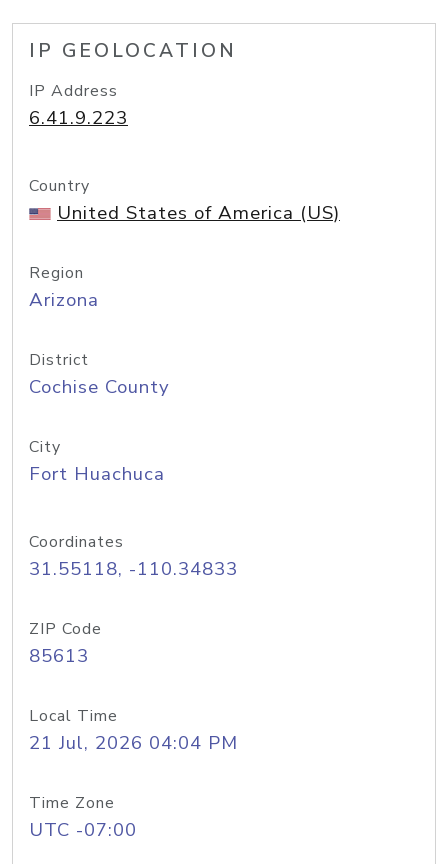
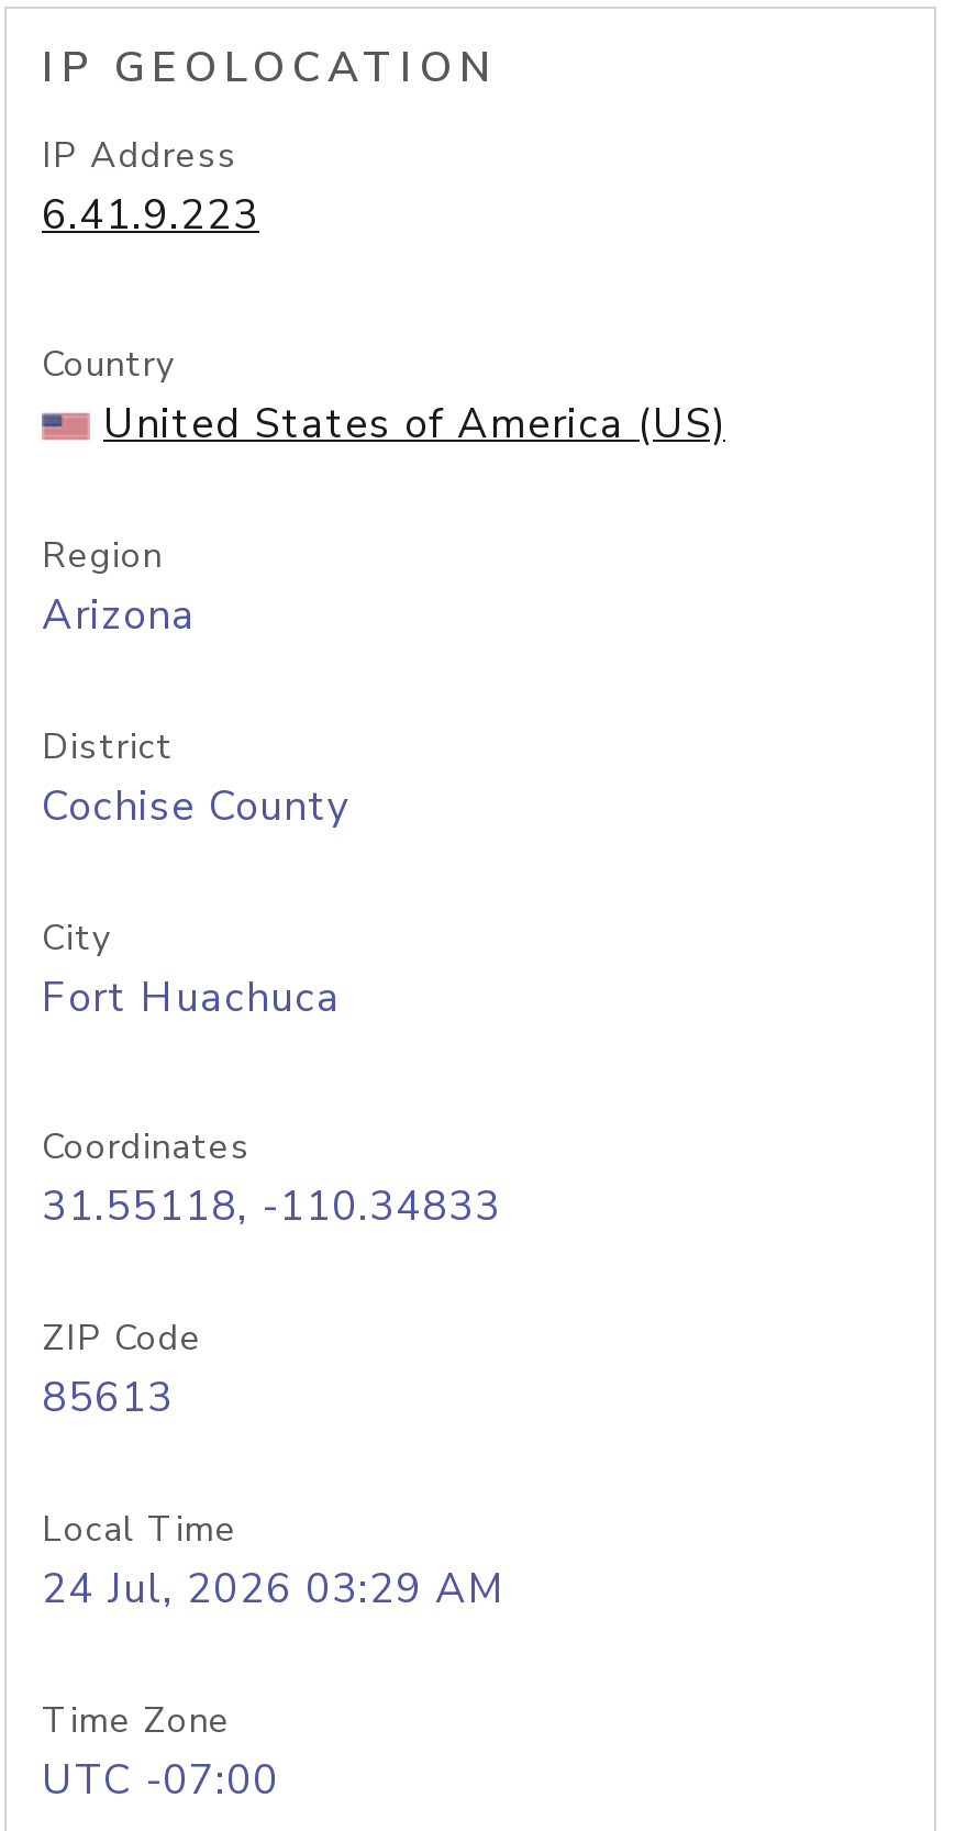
[29,730,238,756] 21 Jul, 2026 04:04 PM -> [42,1561,506,1618] 24 Jul, 2026 03:29 AM

